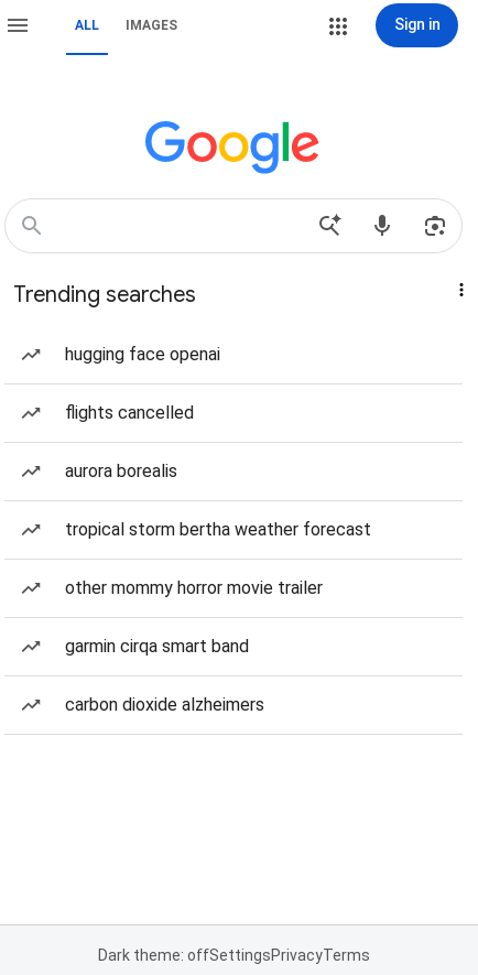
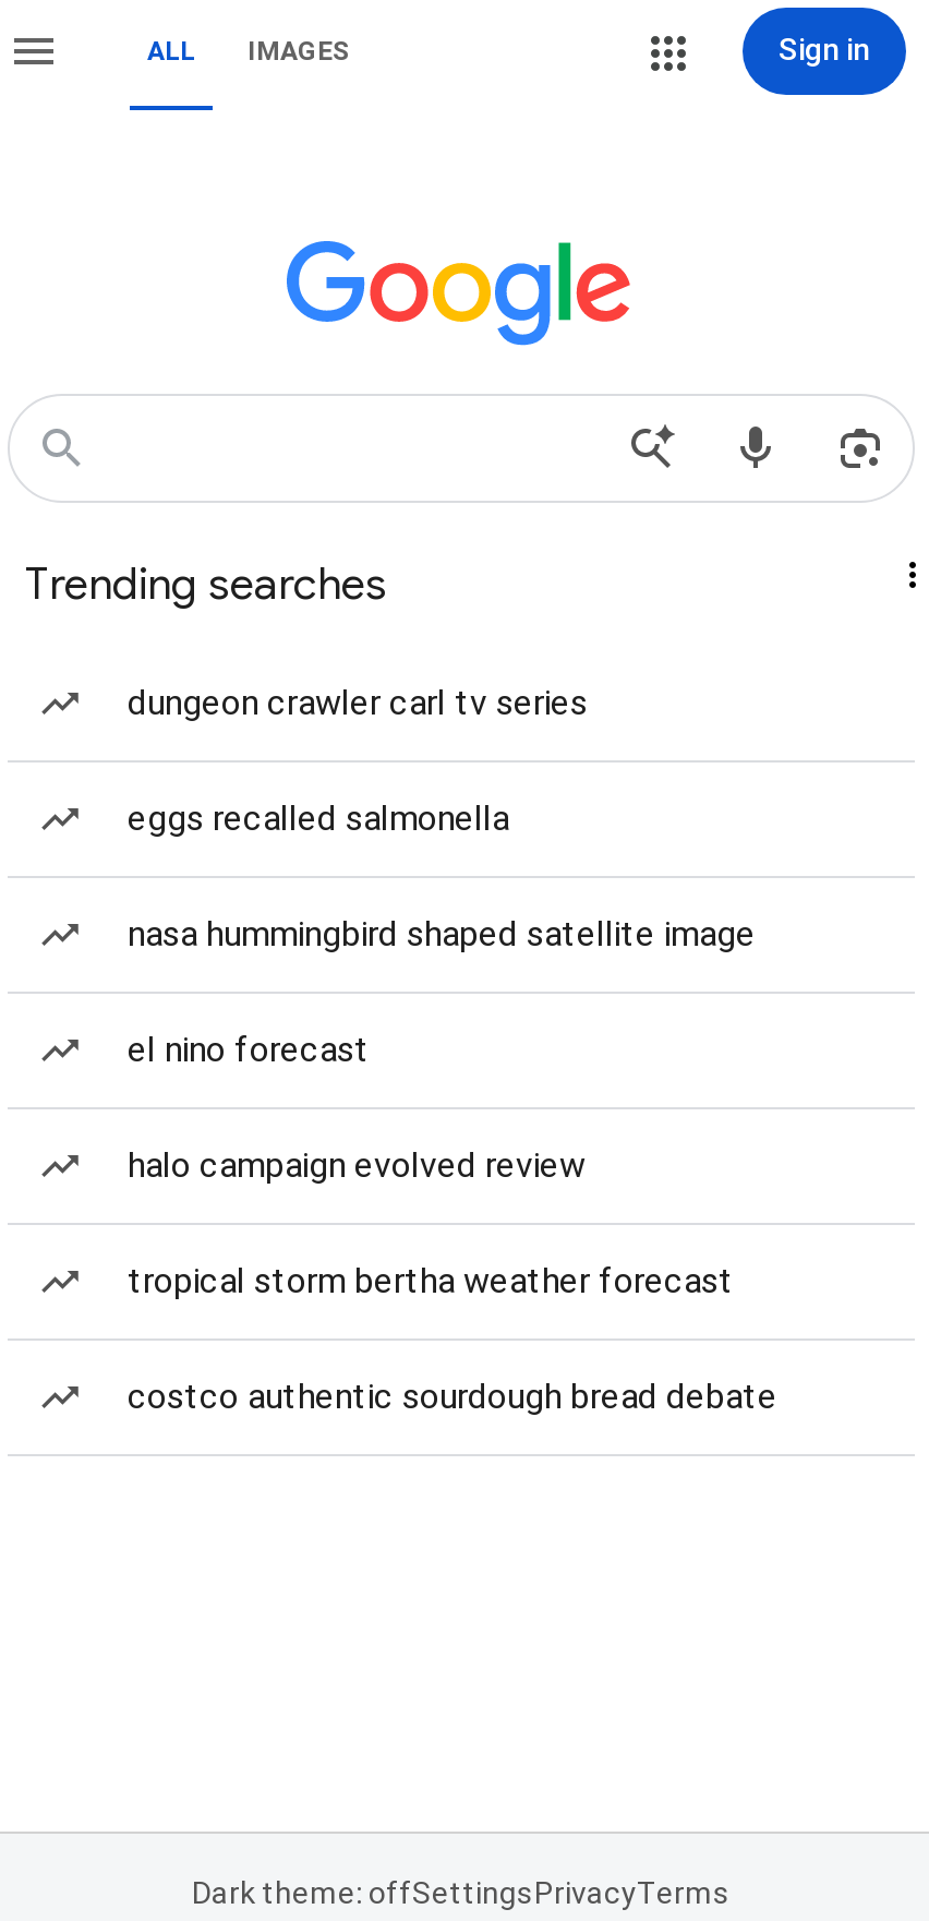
[65,344,220,481] hugging face openai | flights cancelled | aurora borealis -> [128,682,756,1186] dungeon crawler carl tv series | eggs recalled salmonella | nasa hummingbird shaped satellite image | el nino forecast | halo campaign evolved review
moved [65,519,371,540] -> [128,1260,734,1301]: tropical storm bertha weather forecast
[65,577,323,715] other mommy horror movie trailer | garmin cirqa smart band | carbon dioxide alzheimers -> [128,1376,777,1417] costco authentic sourdough bread debate

